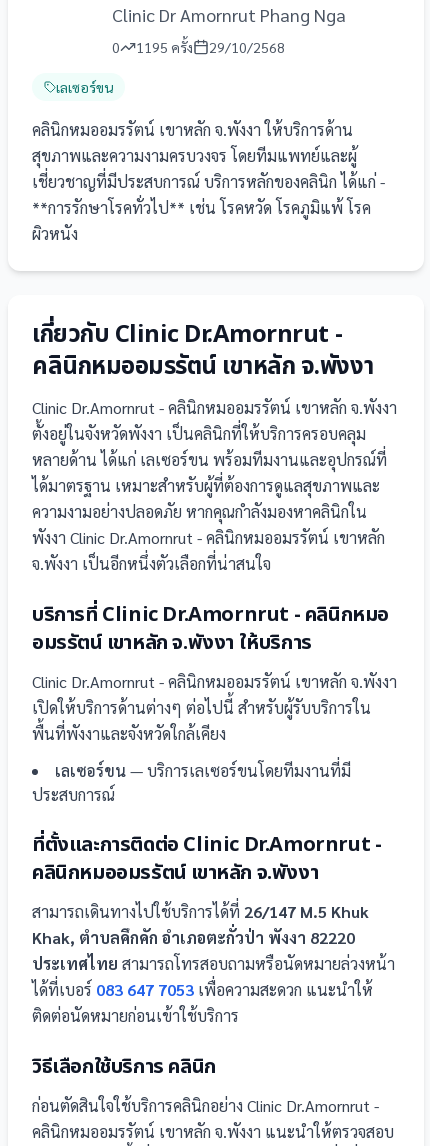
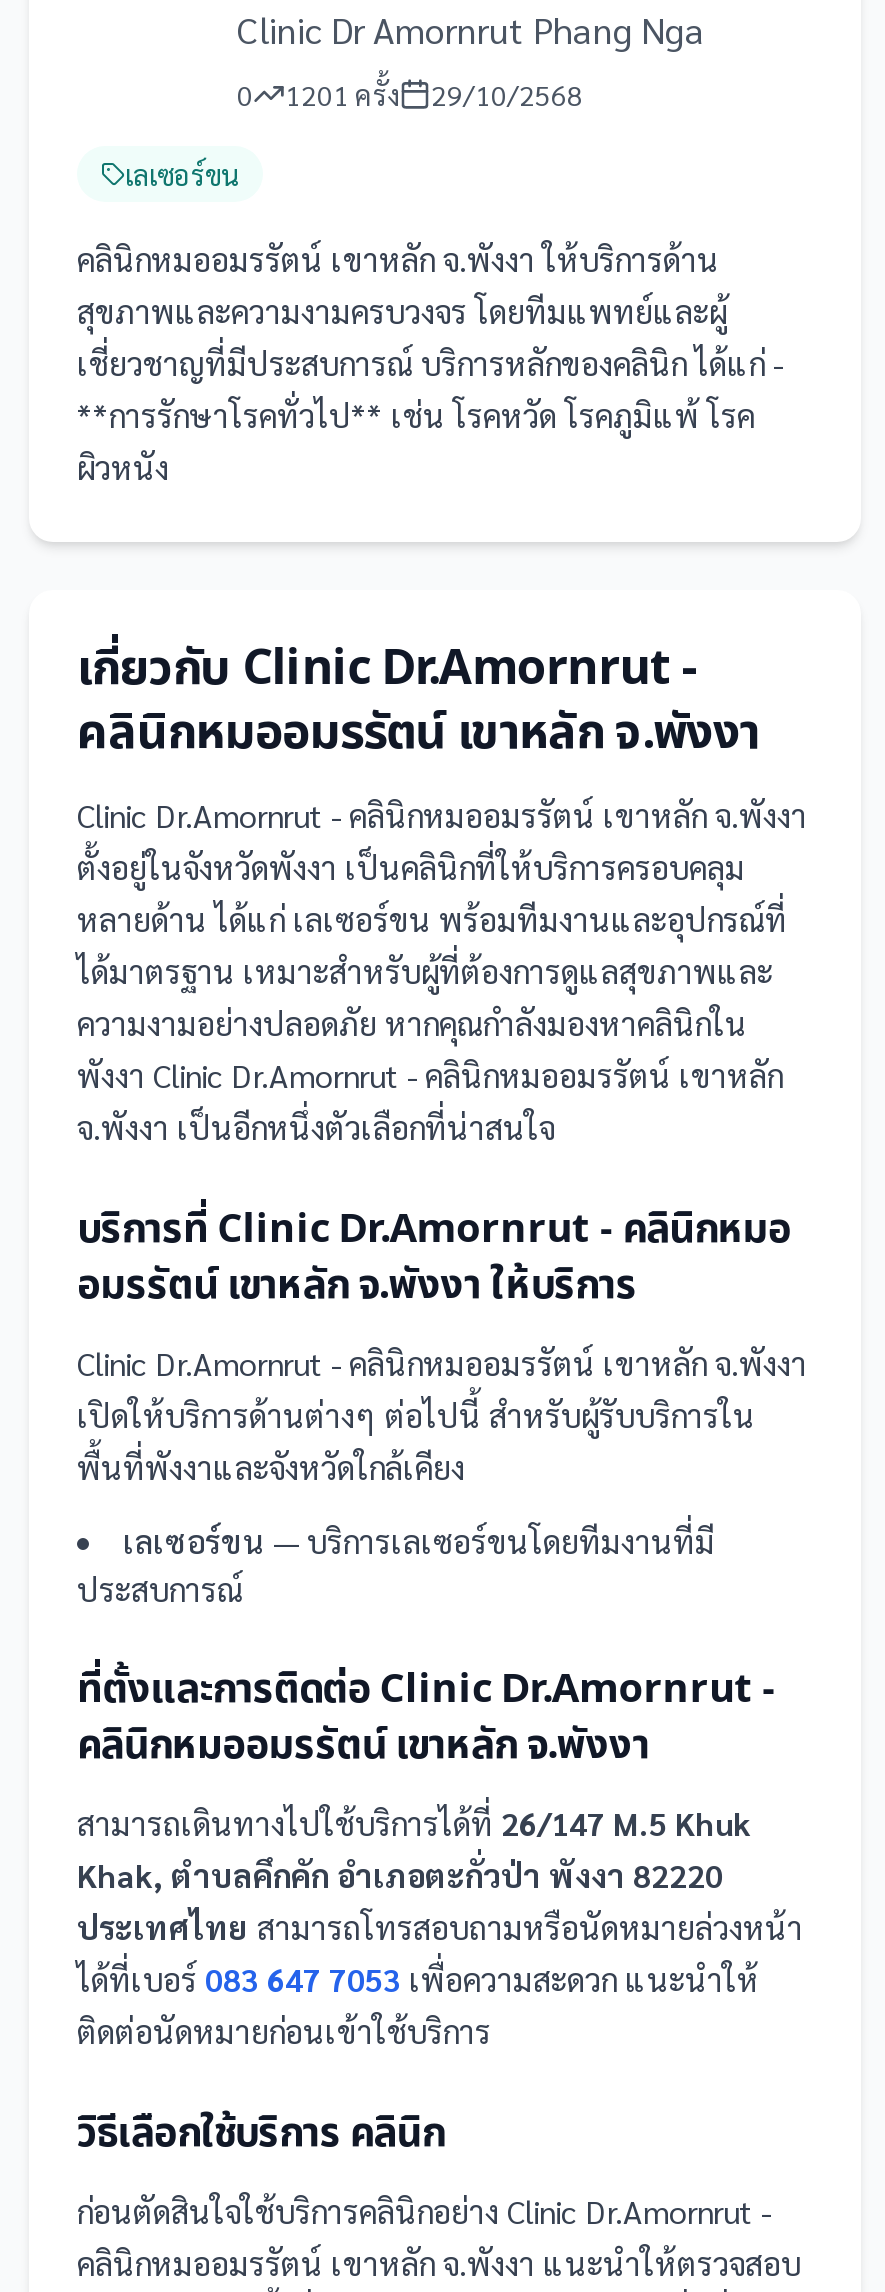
[112,38,285,56] 0 1195ครั้ง 29/10/2568 -> [237,76,583,112] 0 1201ครั้ง 29/10/2568

